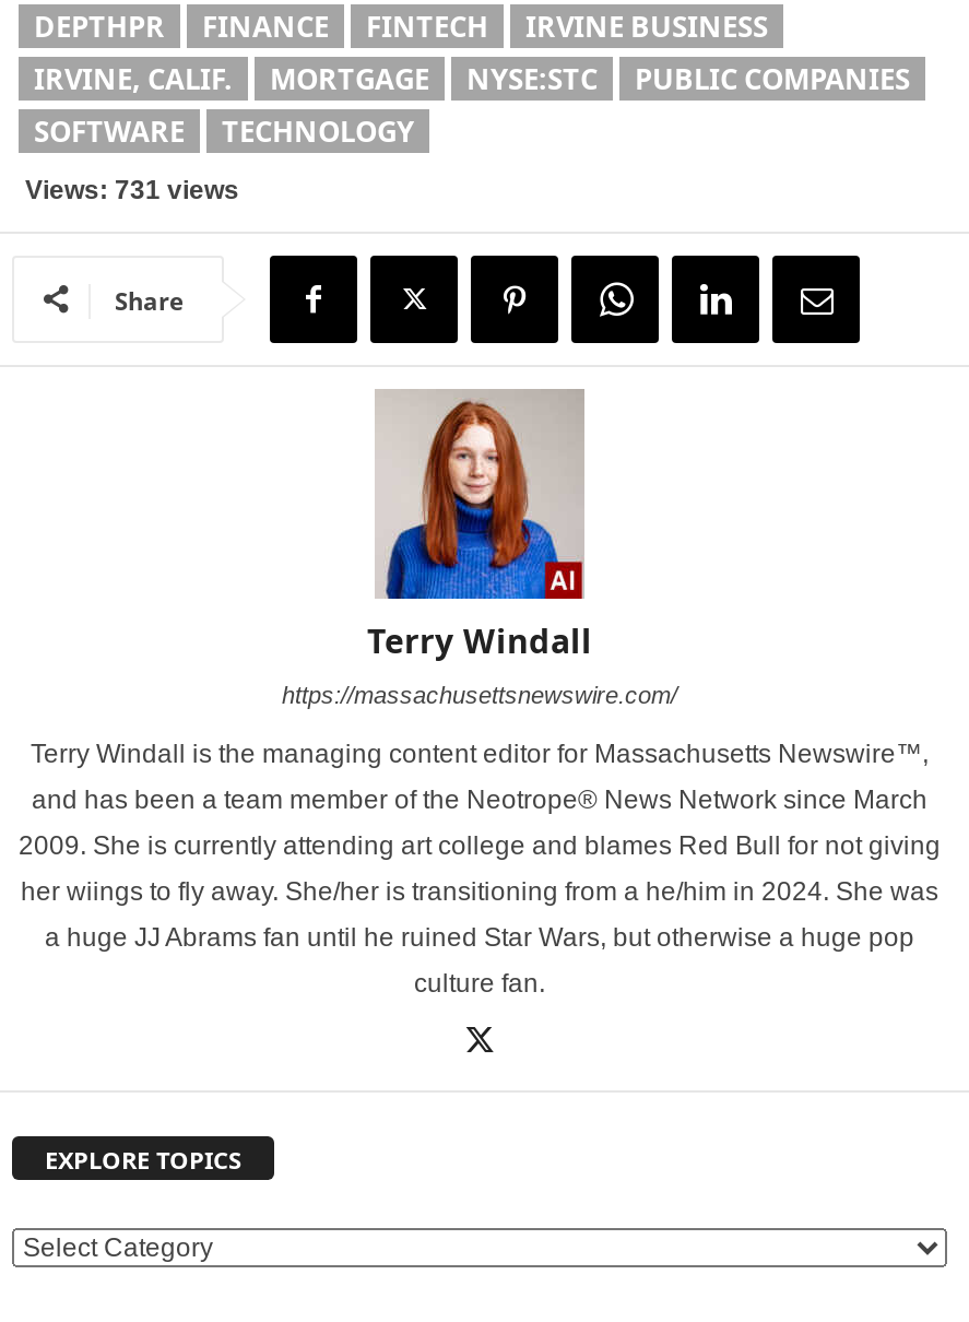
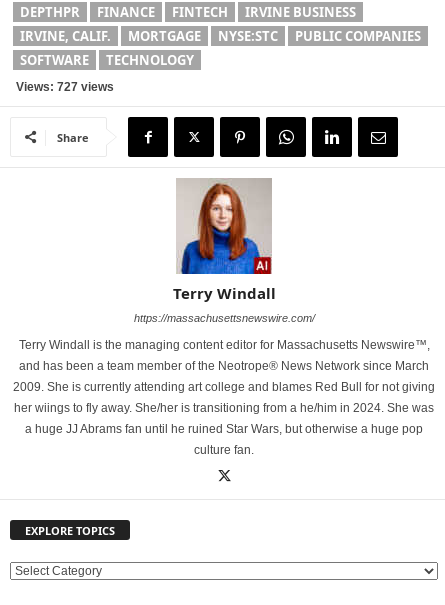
[12,175,239,205] Views: 731 views -> [10,80,114,94] Views: 727 views

